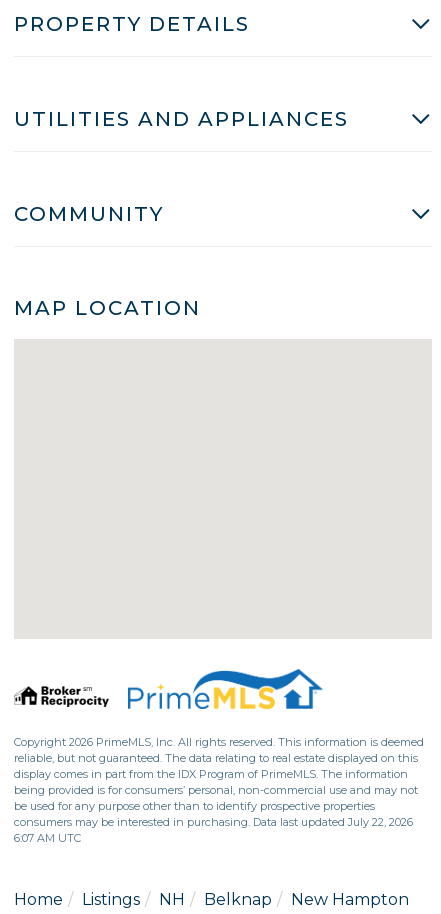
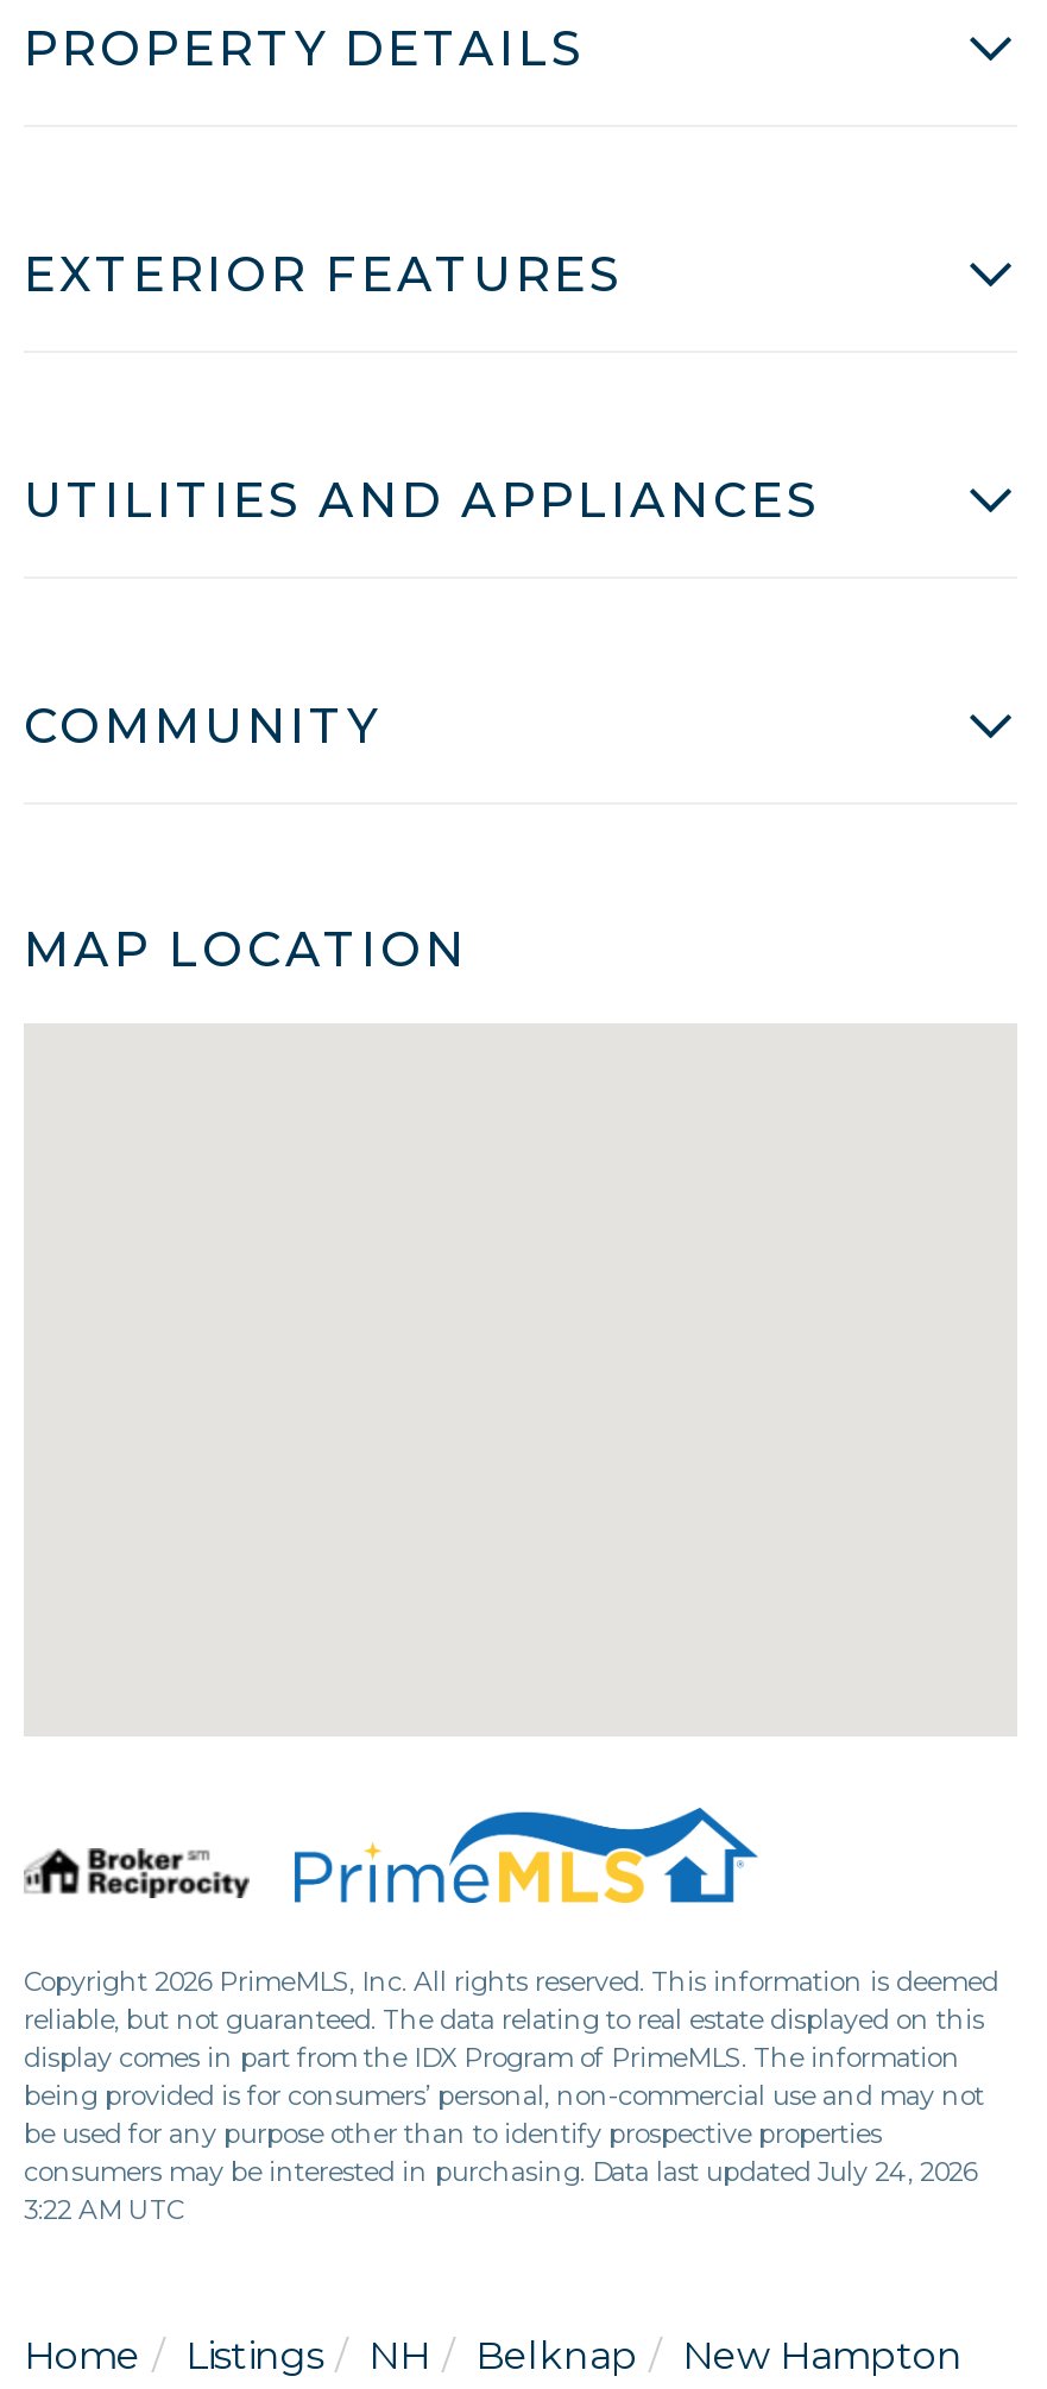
none -> [24,245,623,302] EXTERIOR FEATURES
[14,815,413,829] consumers may be interested in purchasing. Data last updated July 22, 2026 -> [24,2154,977,2187] consumers may be interested in purchasing. Data last updated July 24, 2026
[14,831,81,845] 6:07 AM UTC -> [24,2192,183,2225] 3:22 AM UTC

